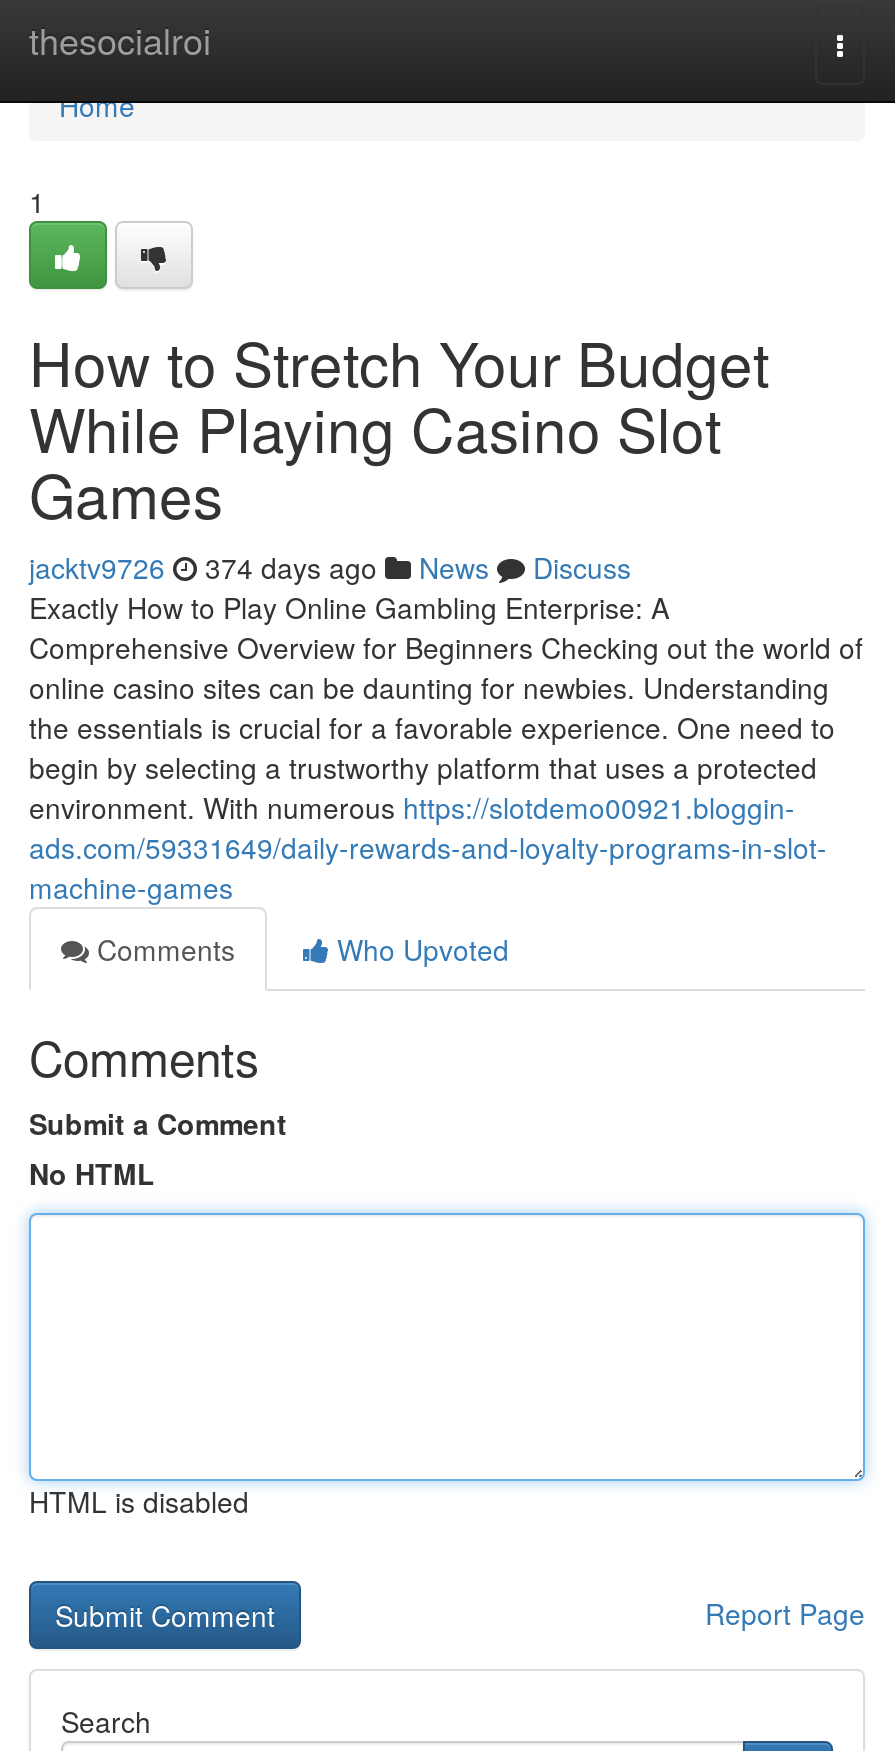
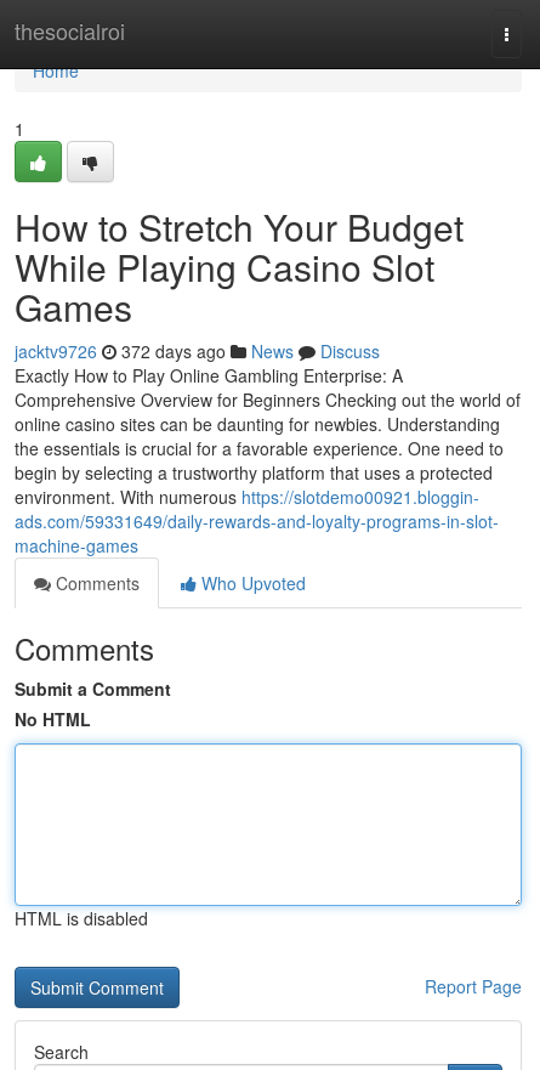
[29,547,631,587] jacktv9726 374 days ago News Discuss -> [15,339,380,363] jacktv9726 372 days ago News Discuss

